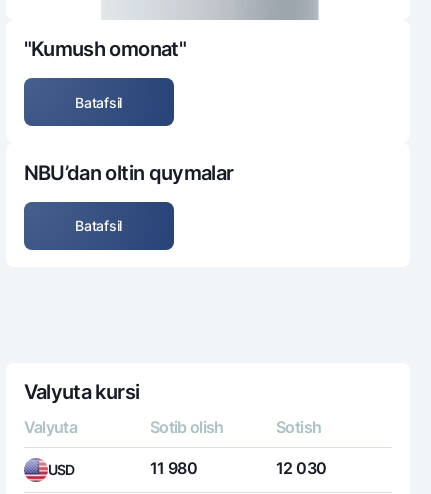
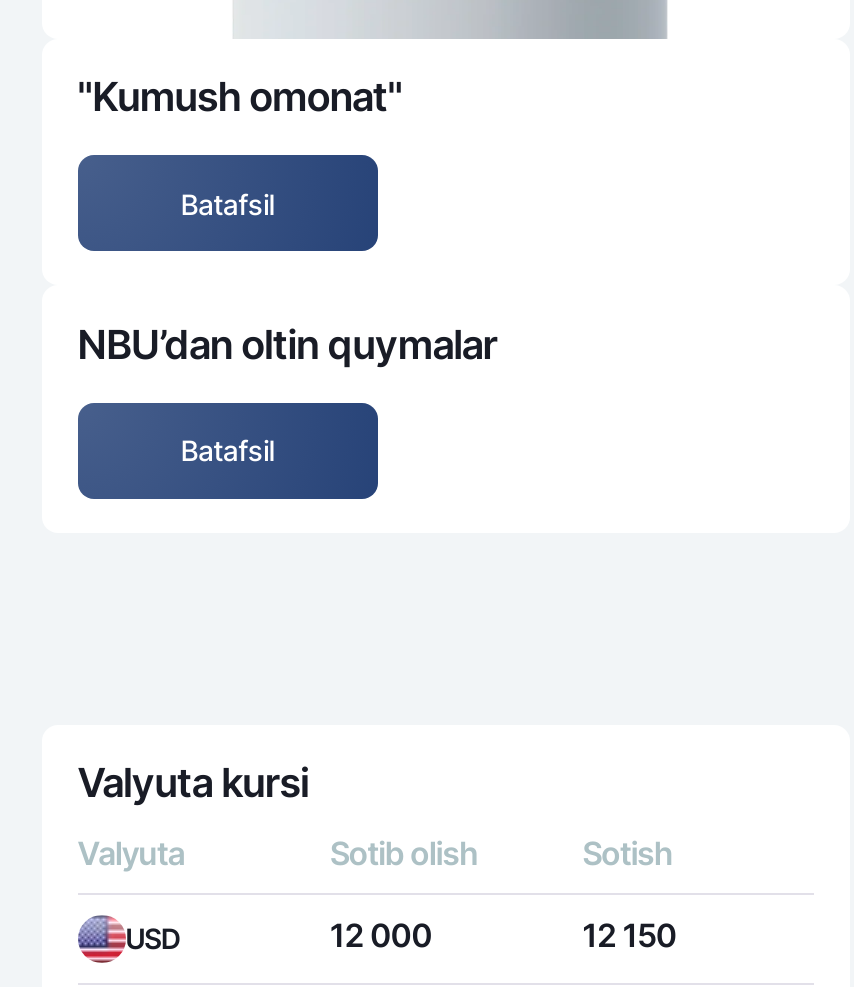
[150,458,197,478] 11 980 -> [330,915,432,955] 12 000
[276,458,326,478] 12 030 -> [582,915,677,955] 12 150

